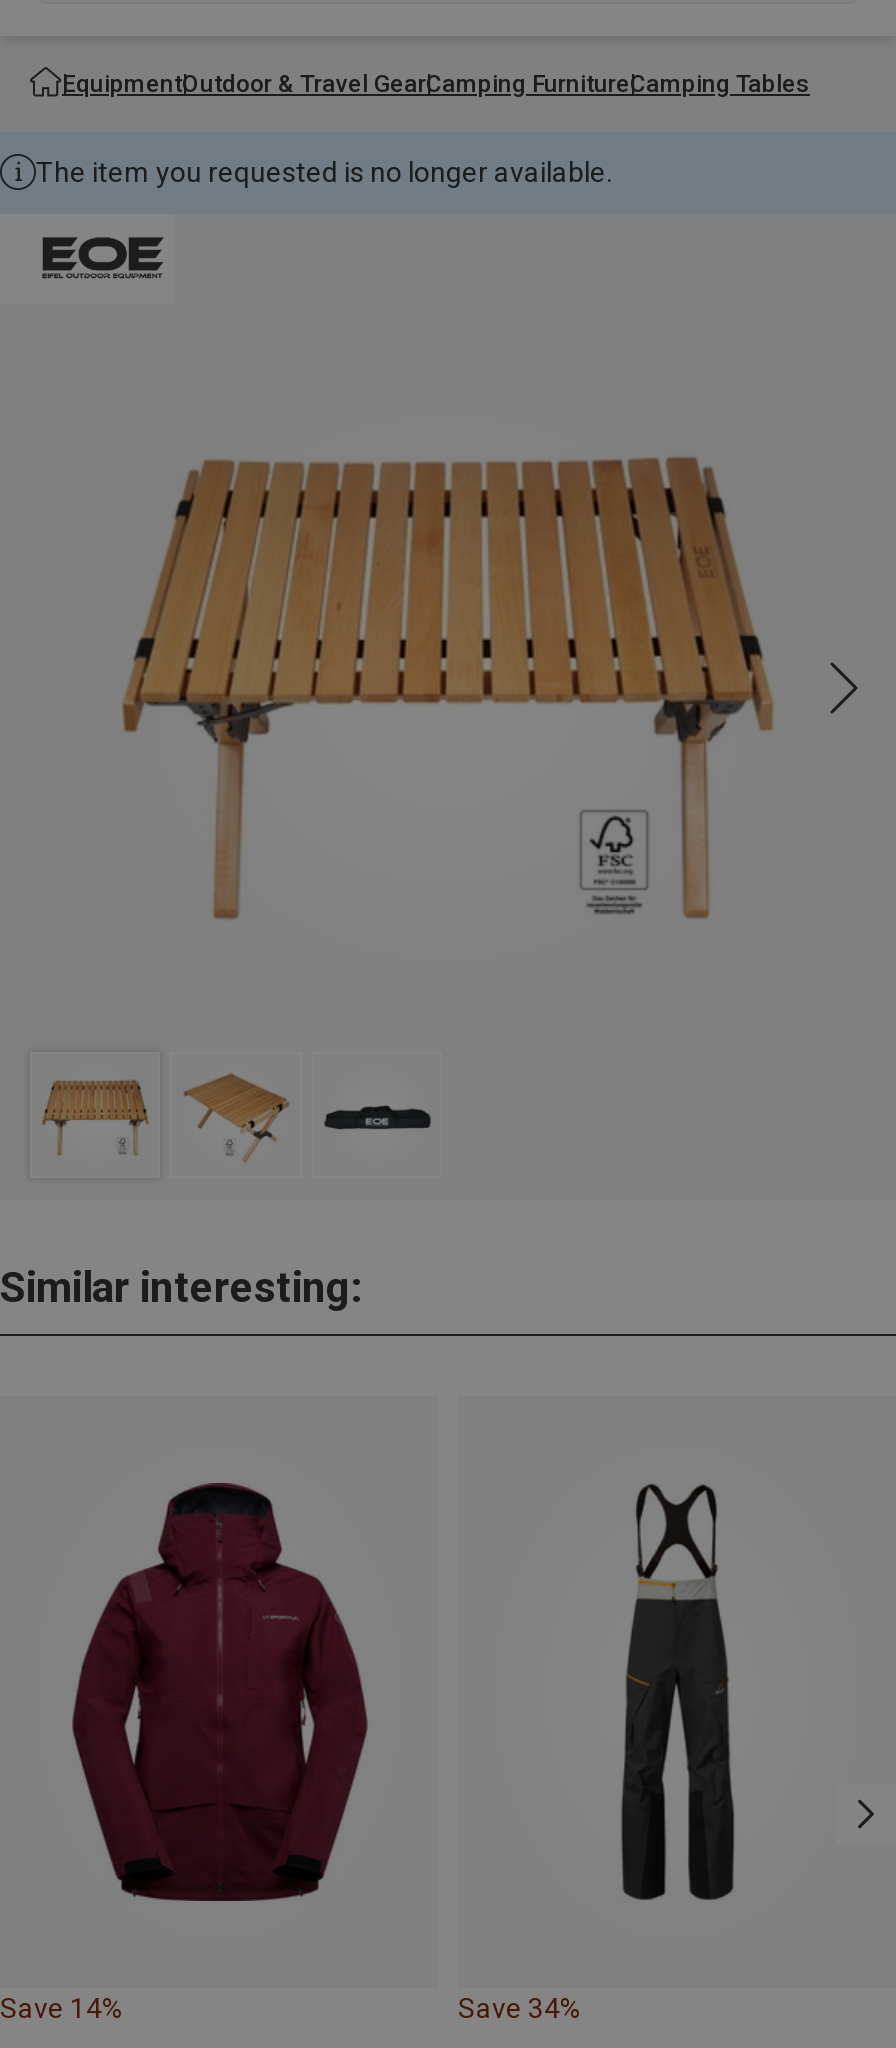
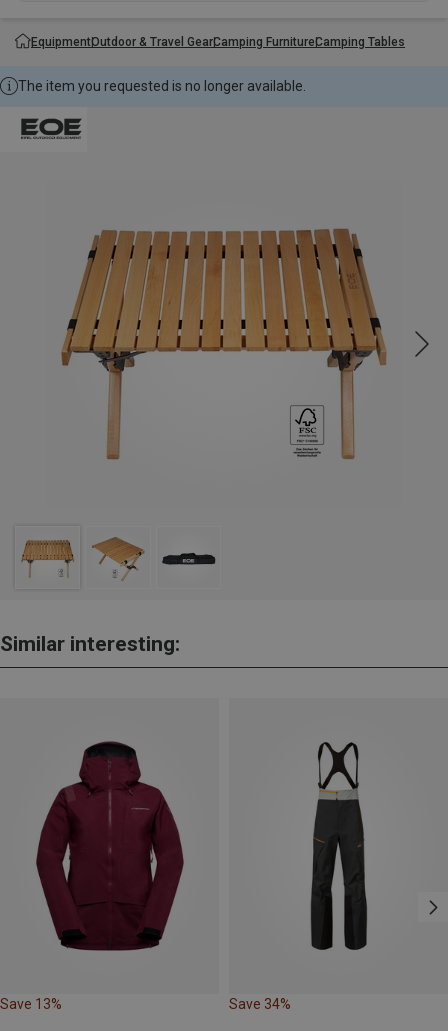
[0,1992,124,2024] Save 14% -> [0,996,62,1012] Save 13%

